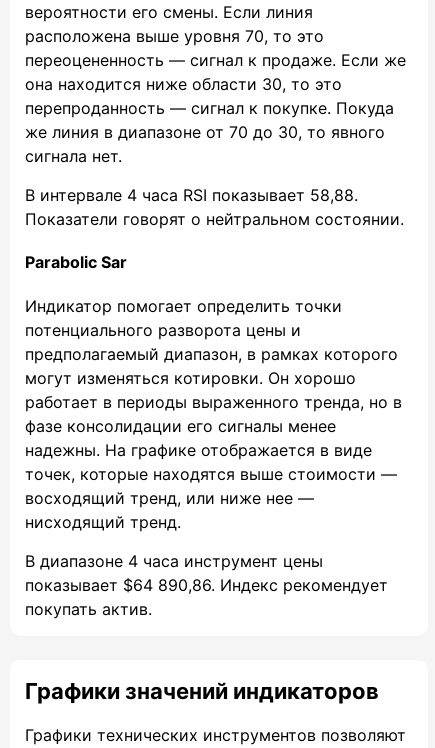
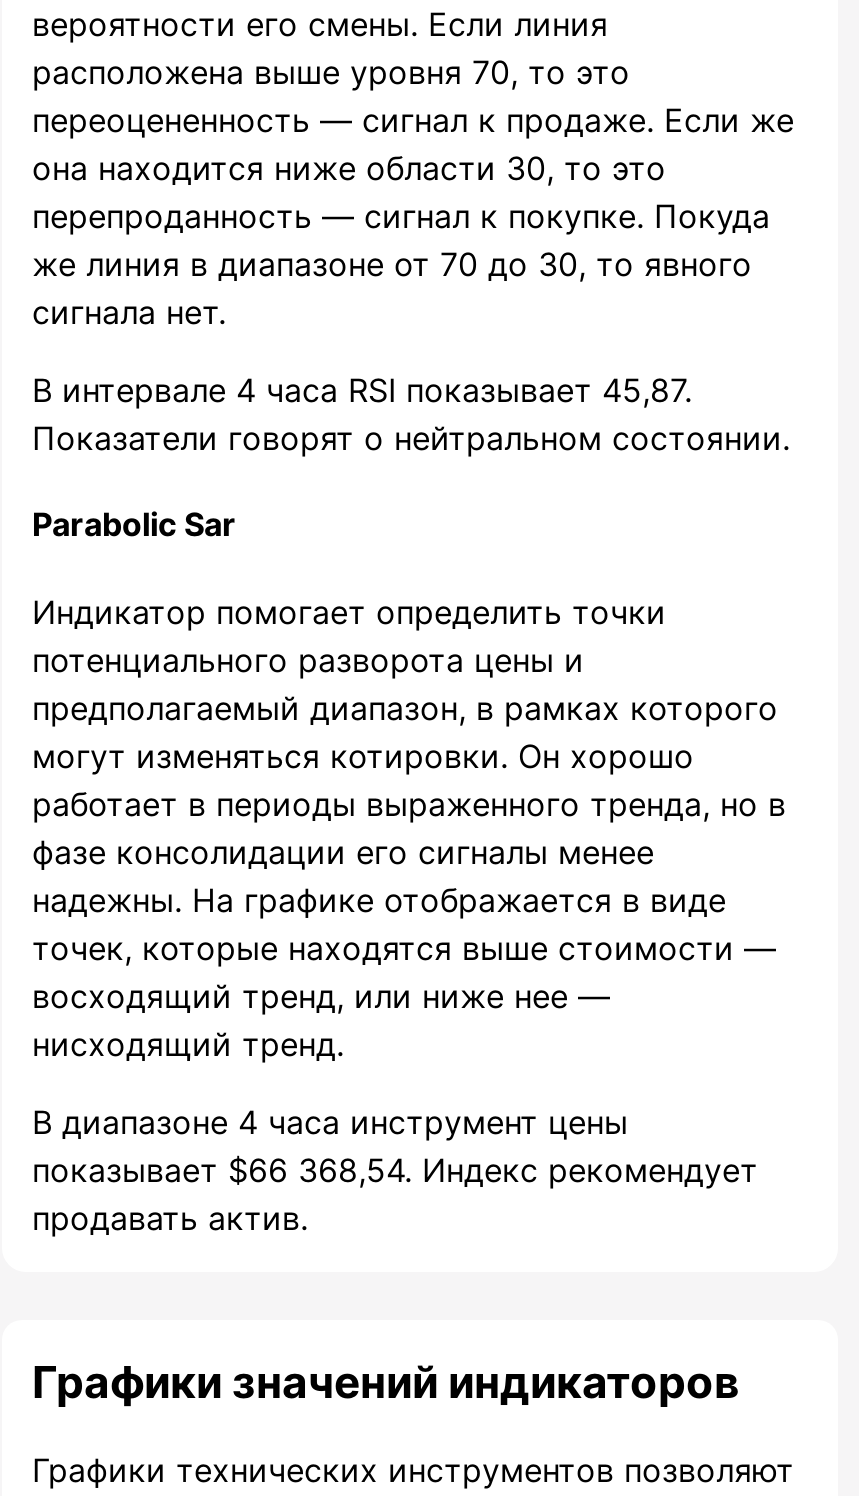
[25,185,358,205] В интервале 4 часа RSI показывает 58,88. -> [32,370,692,410] В интервале 4 часа RSI показывает 45,87.
[25,575,388,595] показывает $64 890,86. Индекс рекомендует -> [32,1149,758,1189] показывает $66 368,54. Индекс рекомендует
[25,599,152,619] покупать актив. -> [32,1197,308,1237] продавать актив.

